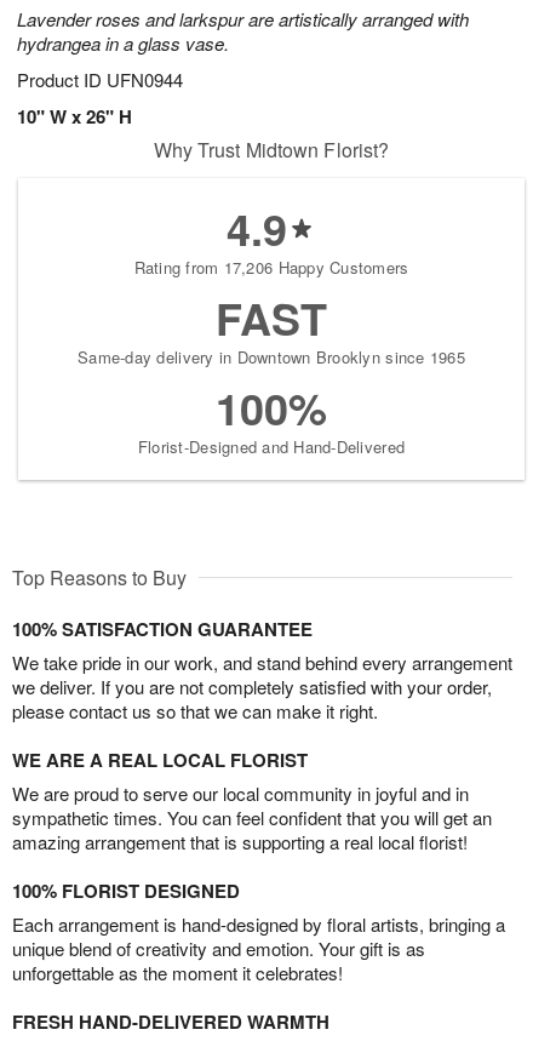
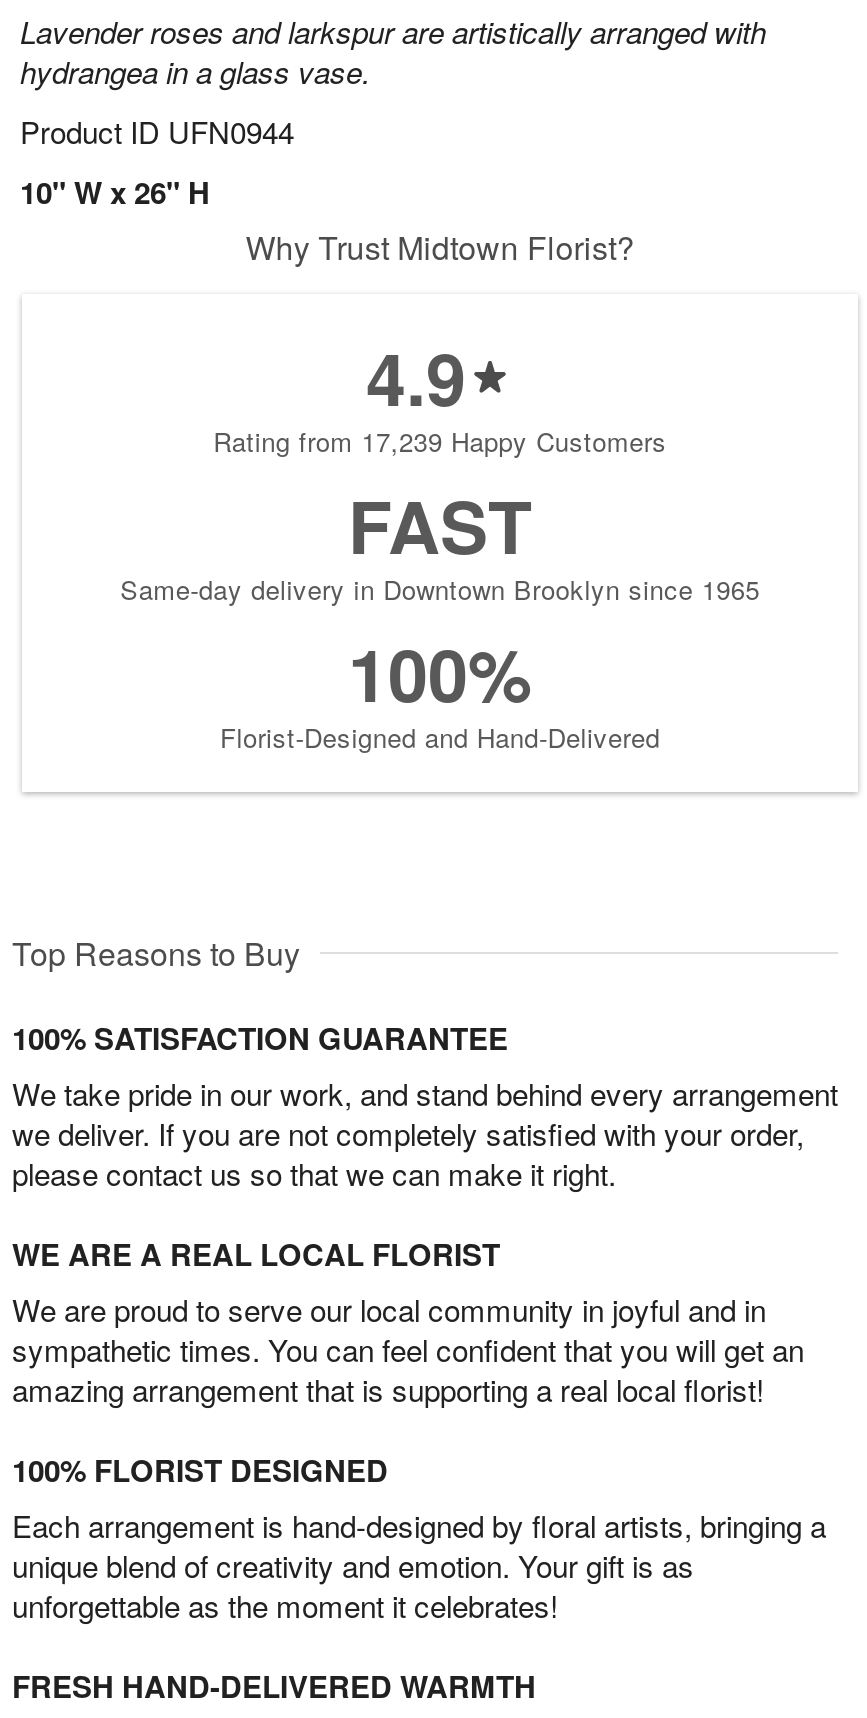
[134,256,409,279] Rating from 17,206 Happy Customers -> [213,423,667,461] Rating from 17,239 Happy Customers

